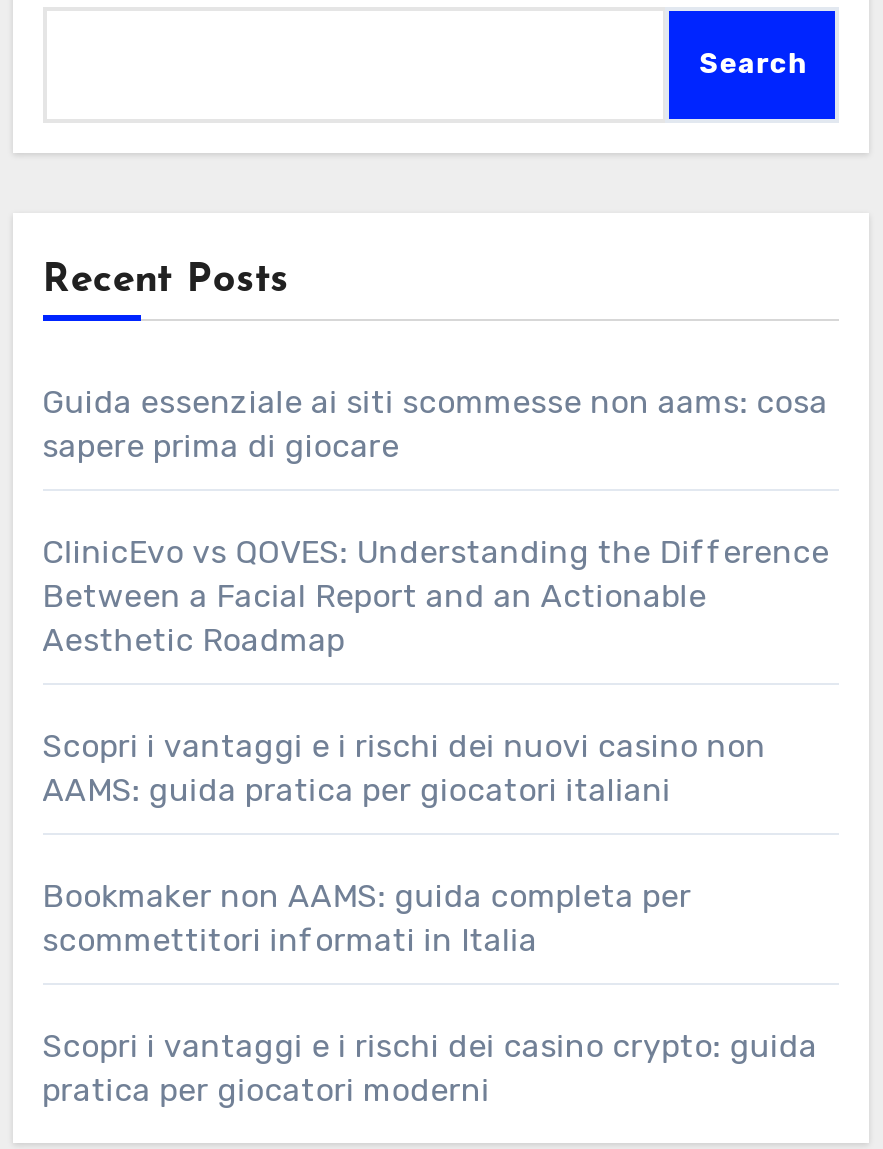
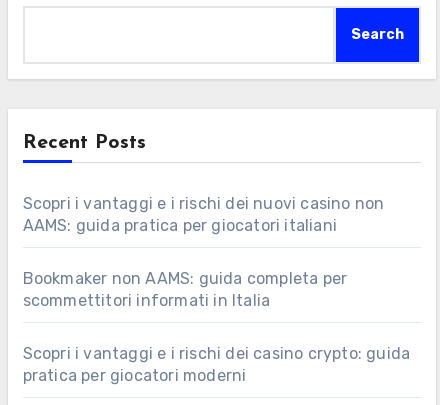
[42,383,829,659] Guida essenziale ai siti scommesse non aams: cosa | sapere prima di giocare | ClinicEvo vs QOVES: Understanding the Difference | Between a Facial Report and an Actionable | Aesthetic Roadmap -> none

